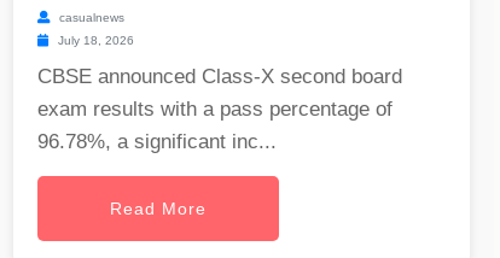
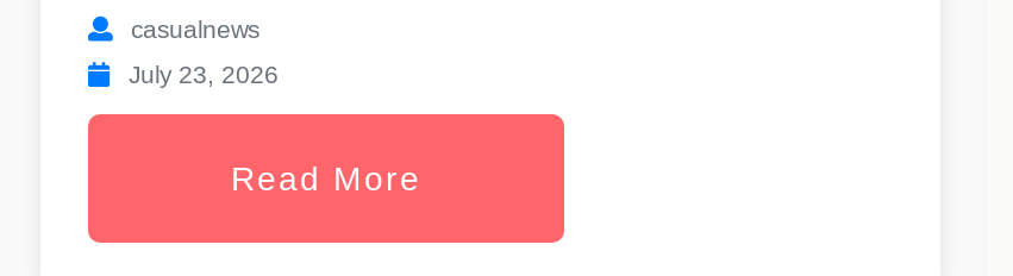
[37,34,402,154] July 18, 2026 | CBSE announced Class-X second board | exam results with a pass percentage of | 96.78%, a significant inc... -> [121,63,279,89] July 23, 2026

